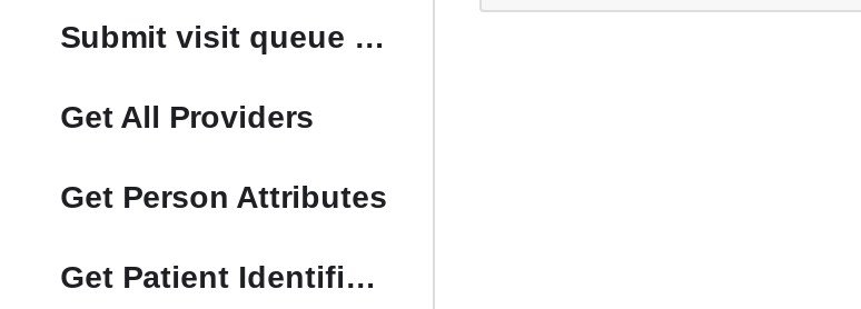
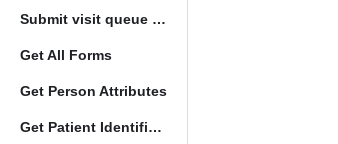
[61,99,314,134] Get All Providers -> [20,47,112,63] Get All Forms

